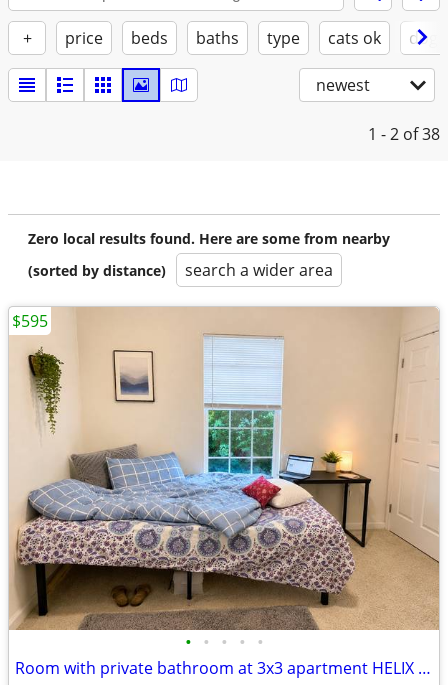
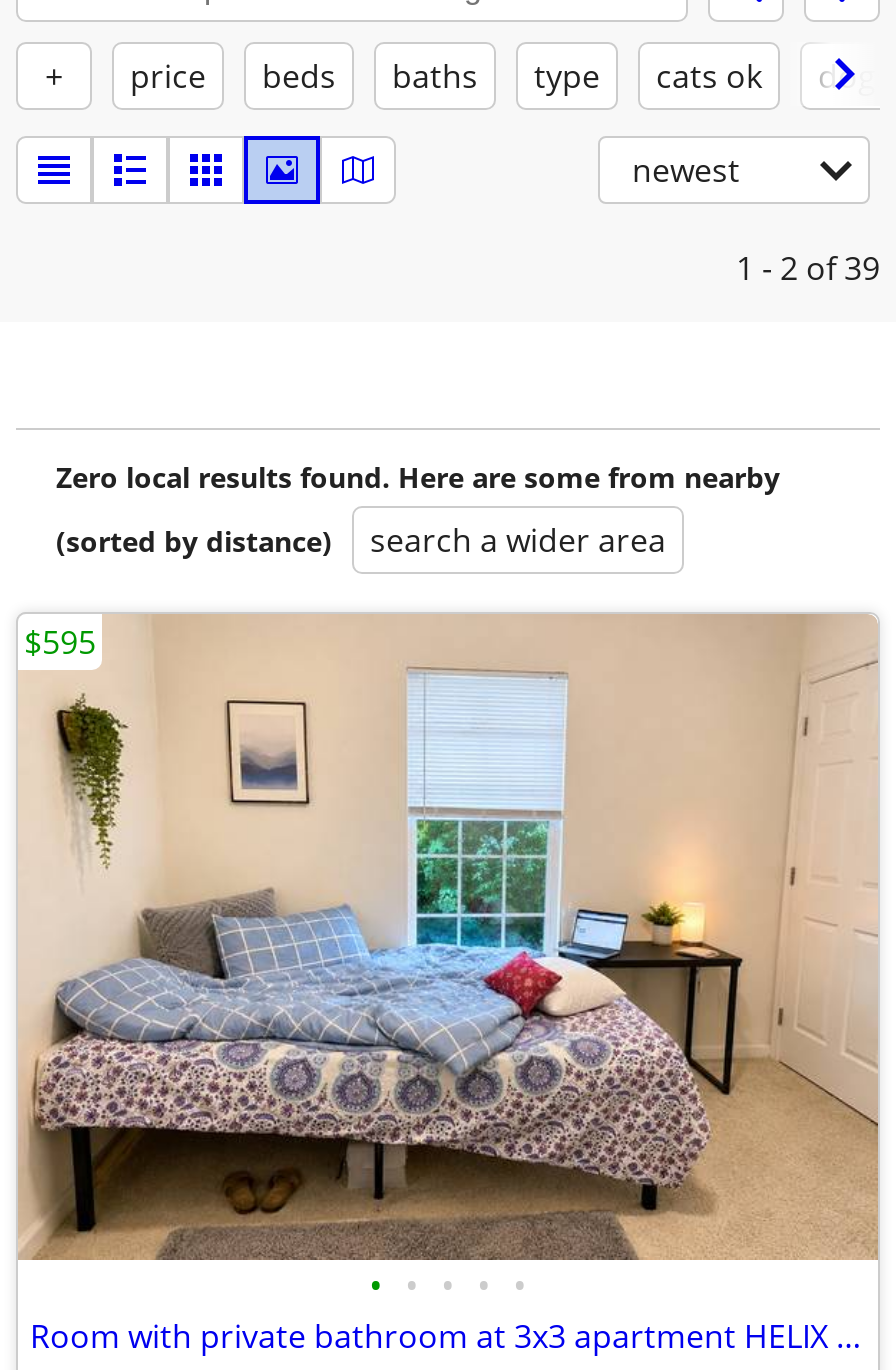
[368,123,440,145] 1 - 2 of 38 -> [736,246,880,290] 1 - 2 of 39

